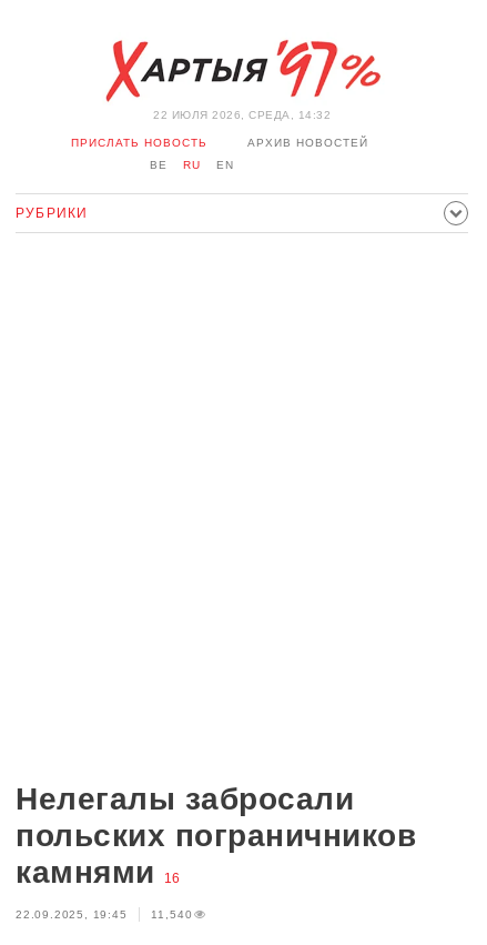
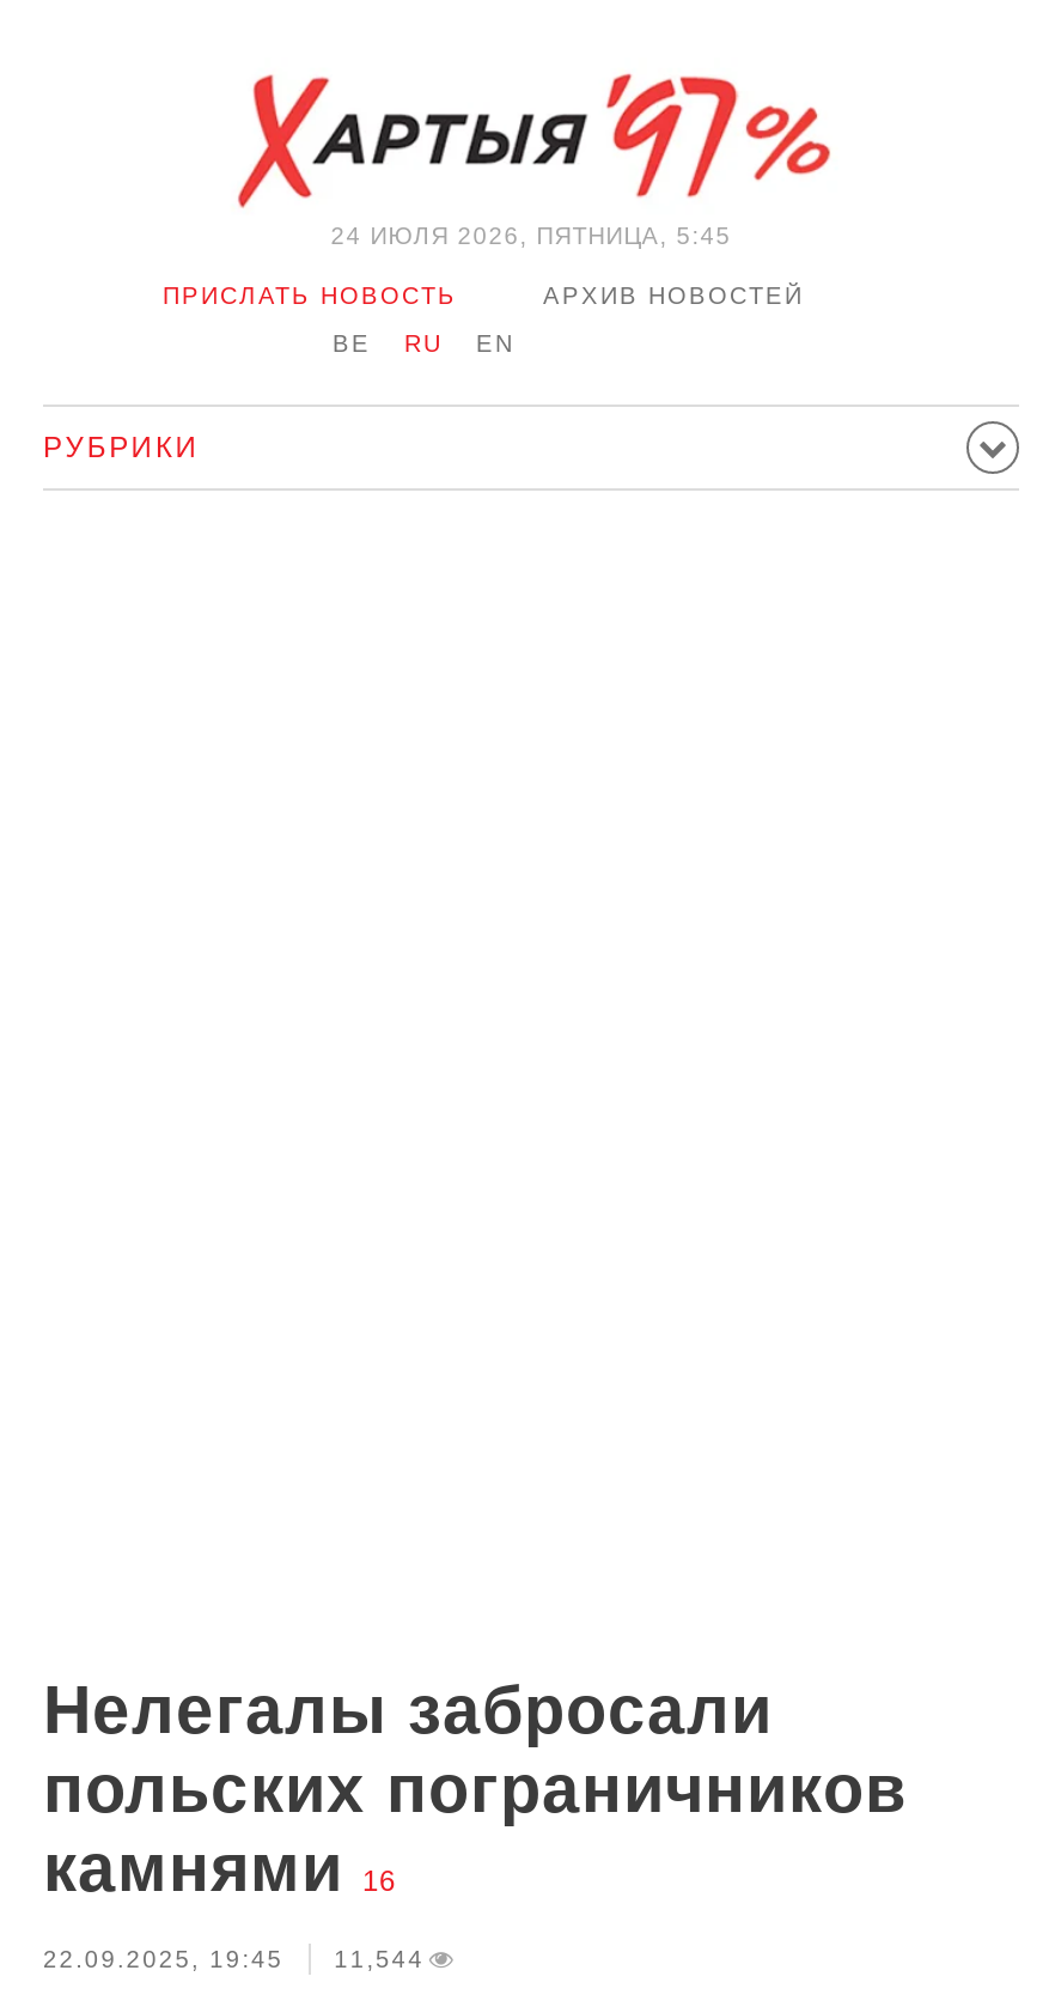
[153,109,331,121] 22 ИЮЛЯ 2026, СРЕДА, 14:32 -> [331,223,732,249] 24 ИЮЛЯ 2026, ПЯТНИЦА, 5:45
[16,908,192,921] 22.09.2025, 19:45 11,540 -> [43,1946,424,1972] 22.09.2025, 19:45 11,544

